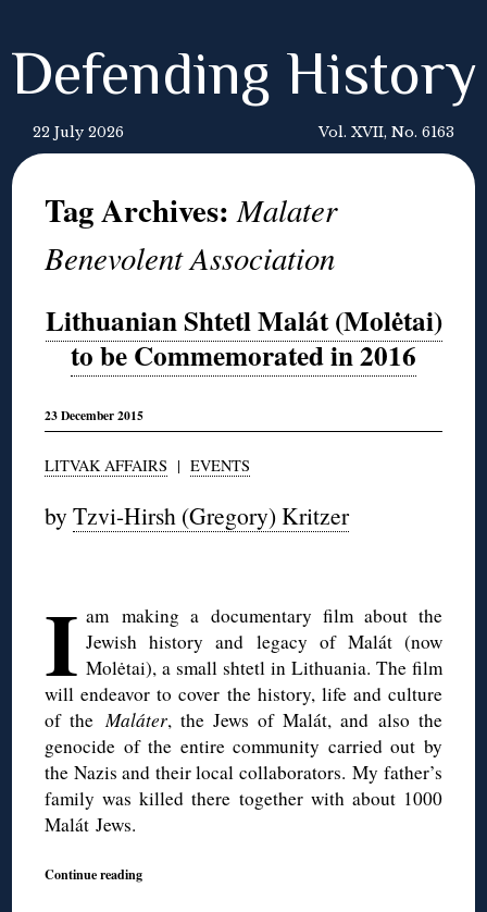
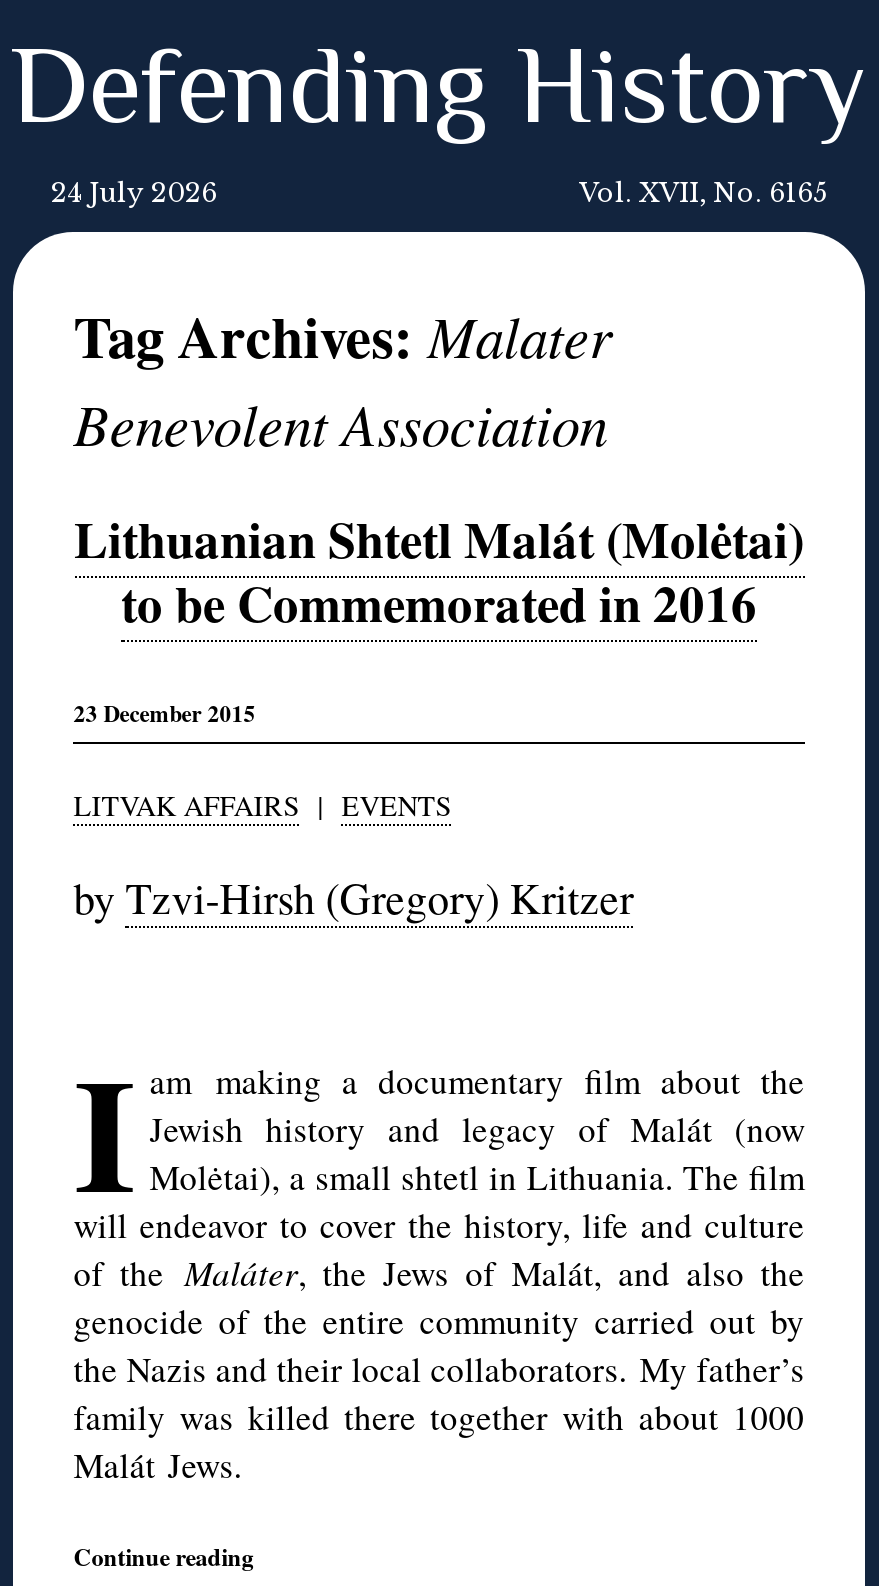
[33,124,124,140] 22 July 2026 -> [51,178,217,208] 24 July 2026
[319,124,454,140] Vol. XVII, No. 6163 -> [579,178,827,208] Vol. XVII, No. 6165

